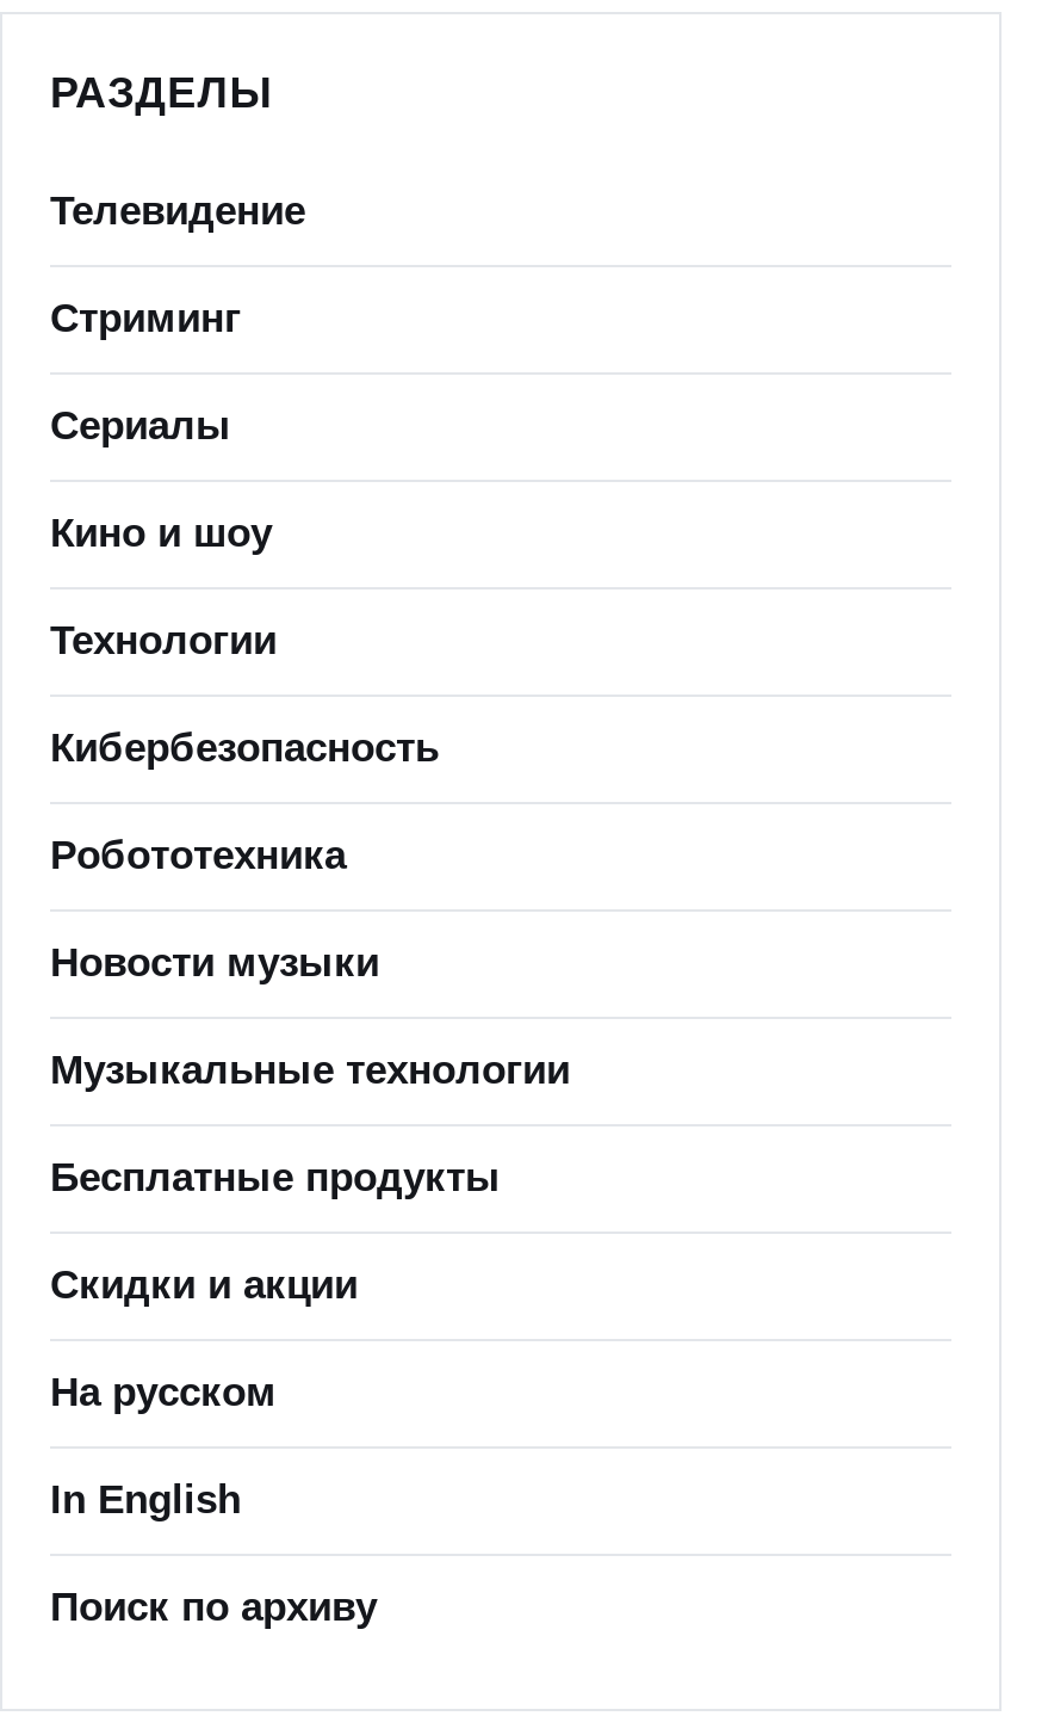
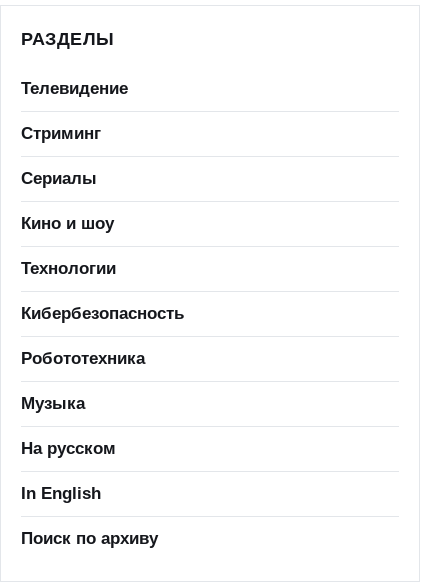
[50,940,570,1308] Новости музыки | Музыкальные технологии | Бесплатные продукты | Скидки и акции -> [21,394,85,413] Музыка

